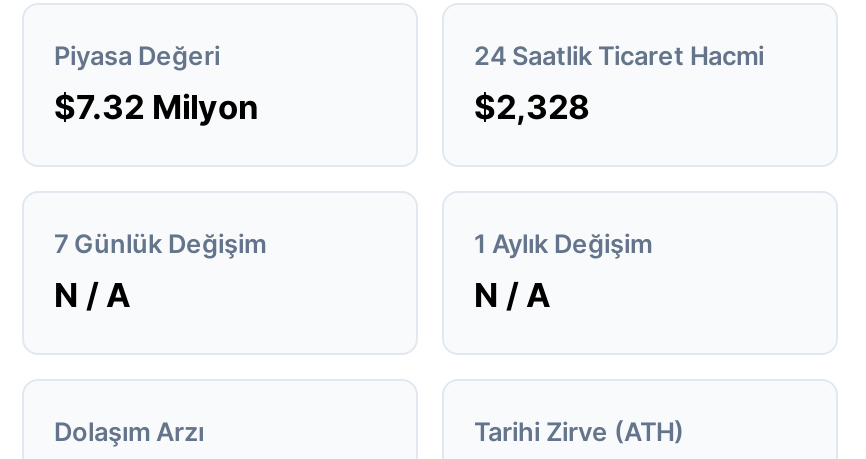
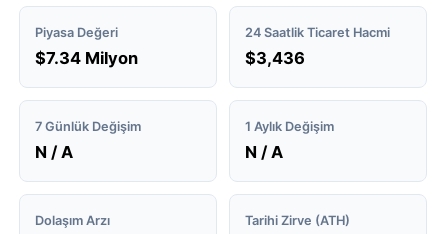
[54,88,258,128] $7.32 Milyon -> [35,48,138,68] $7.34 Milyon
[474,88,590,128] $2,328 -> [245,48,305,68] $3,436

